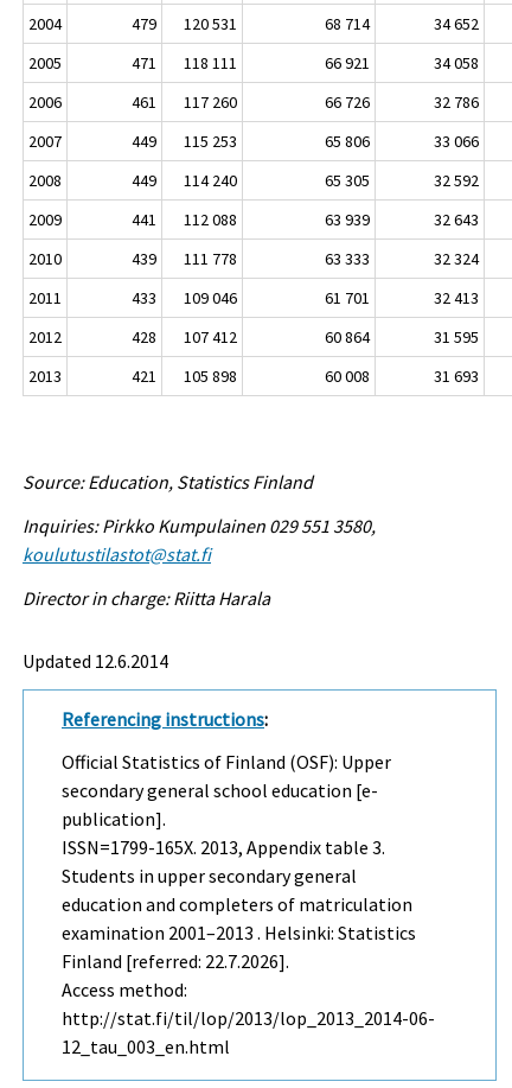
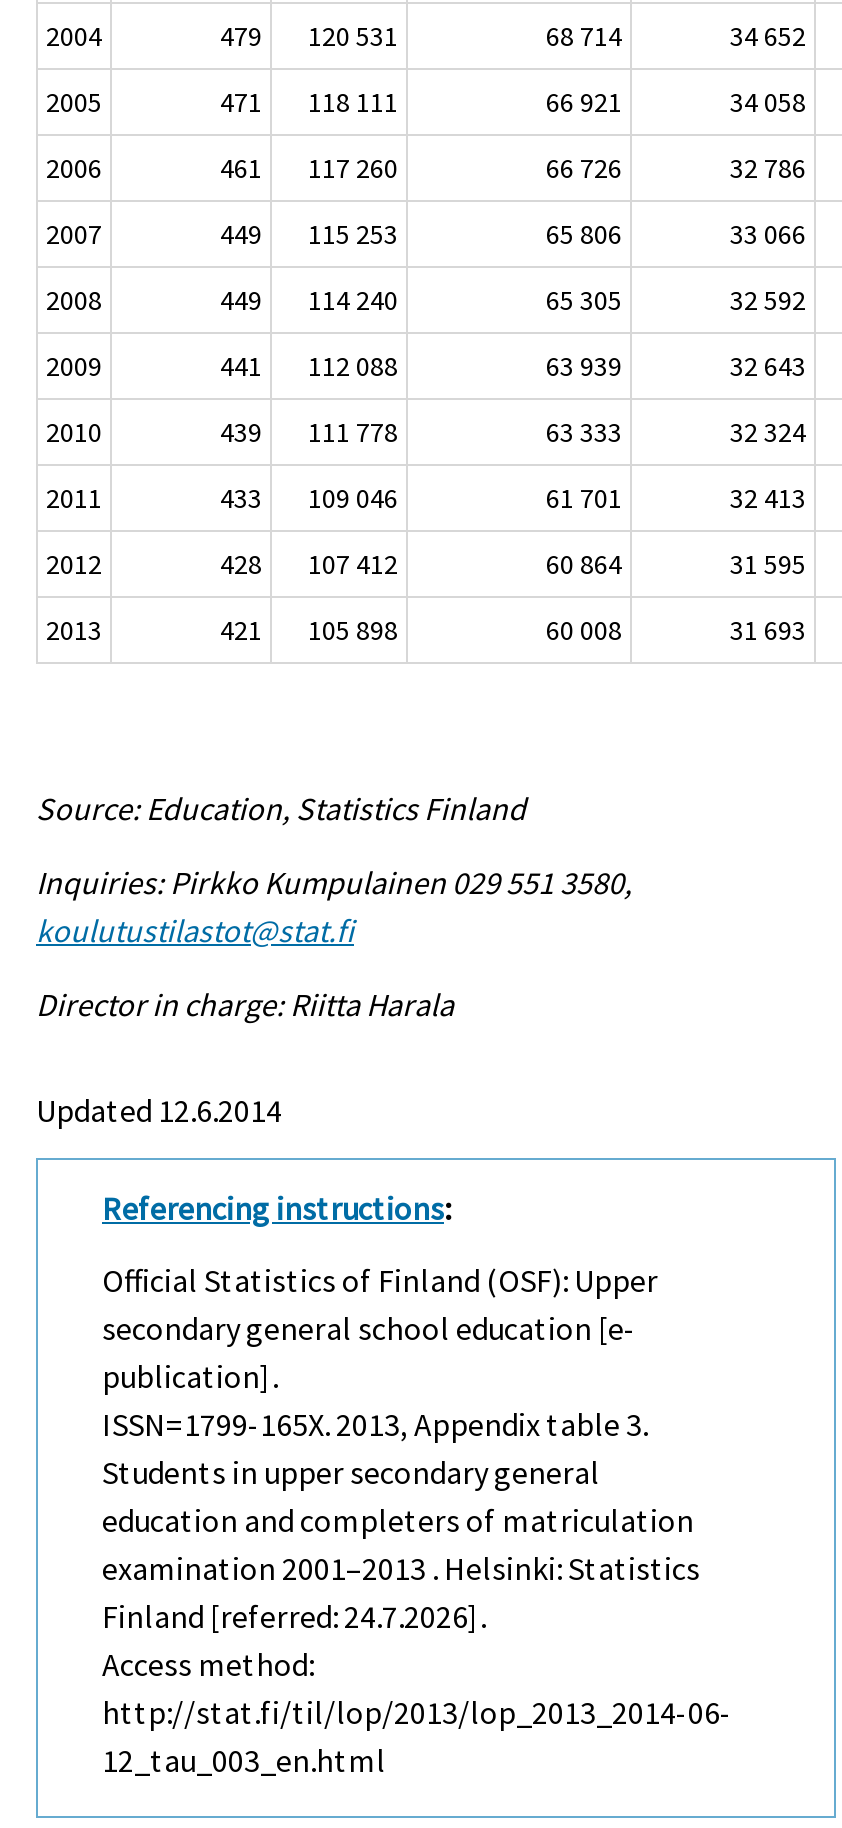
[62,950,289,974] Finland [referred: 22.7.2026]. -> [102,1597,486,1637] Finland [referred: 24.7.2026].

